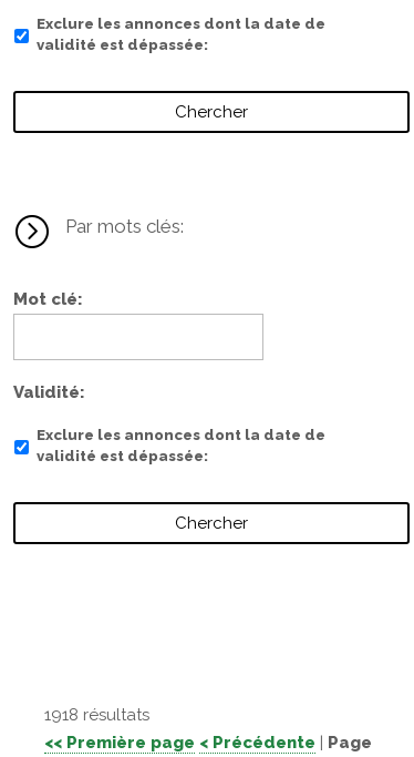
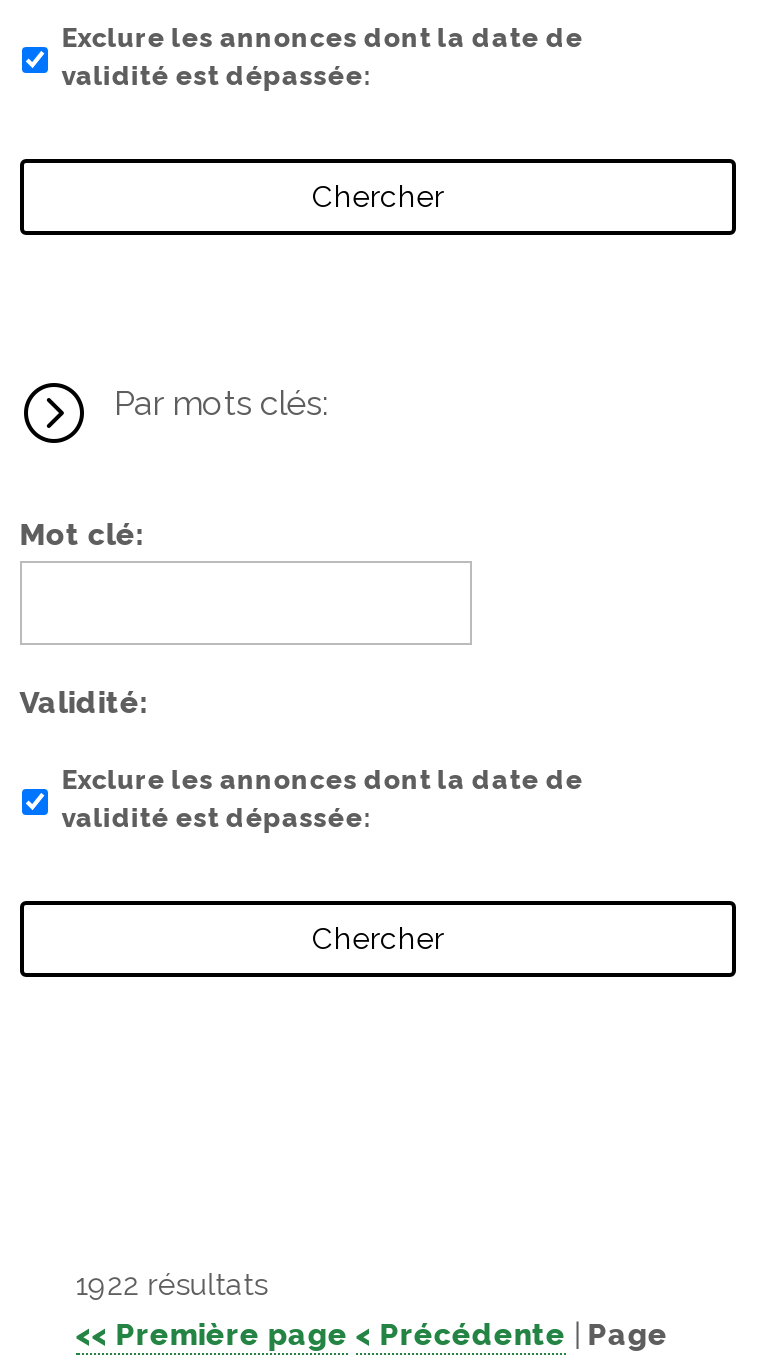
[44,705,149,725] 1918 résultats -> [76,1267,268,1303] 1922 résultats

